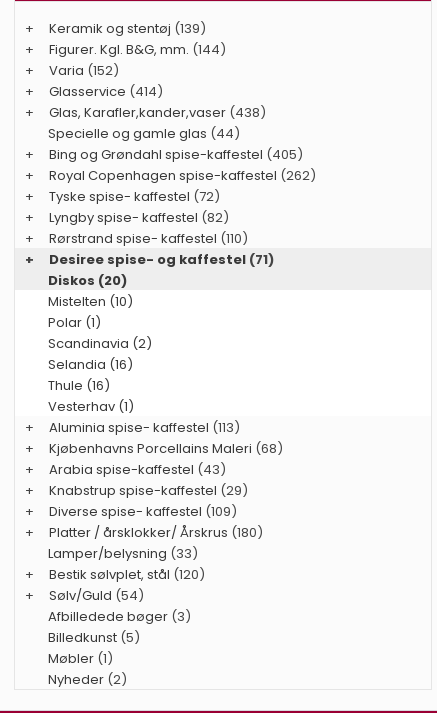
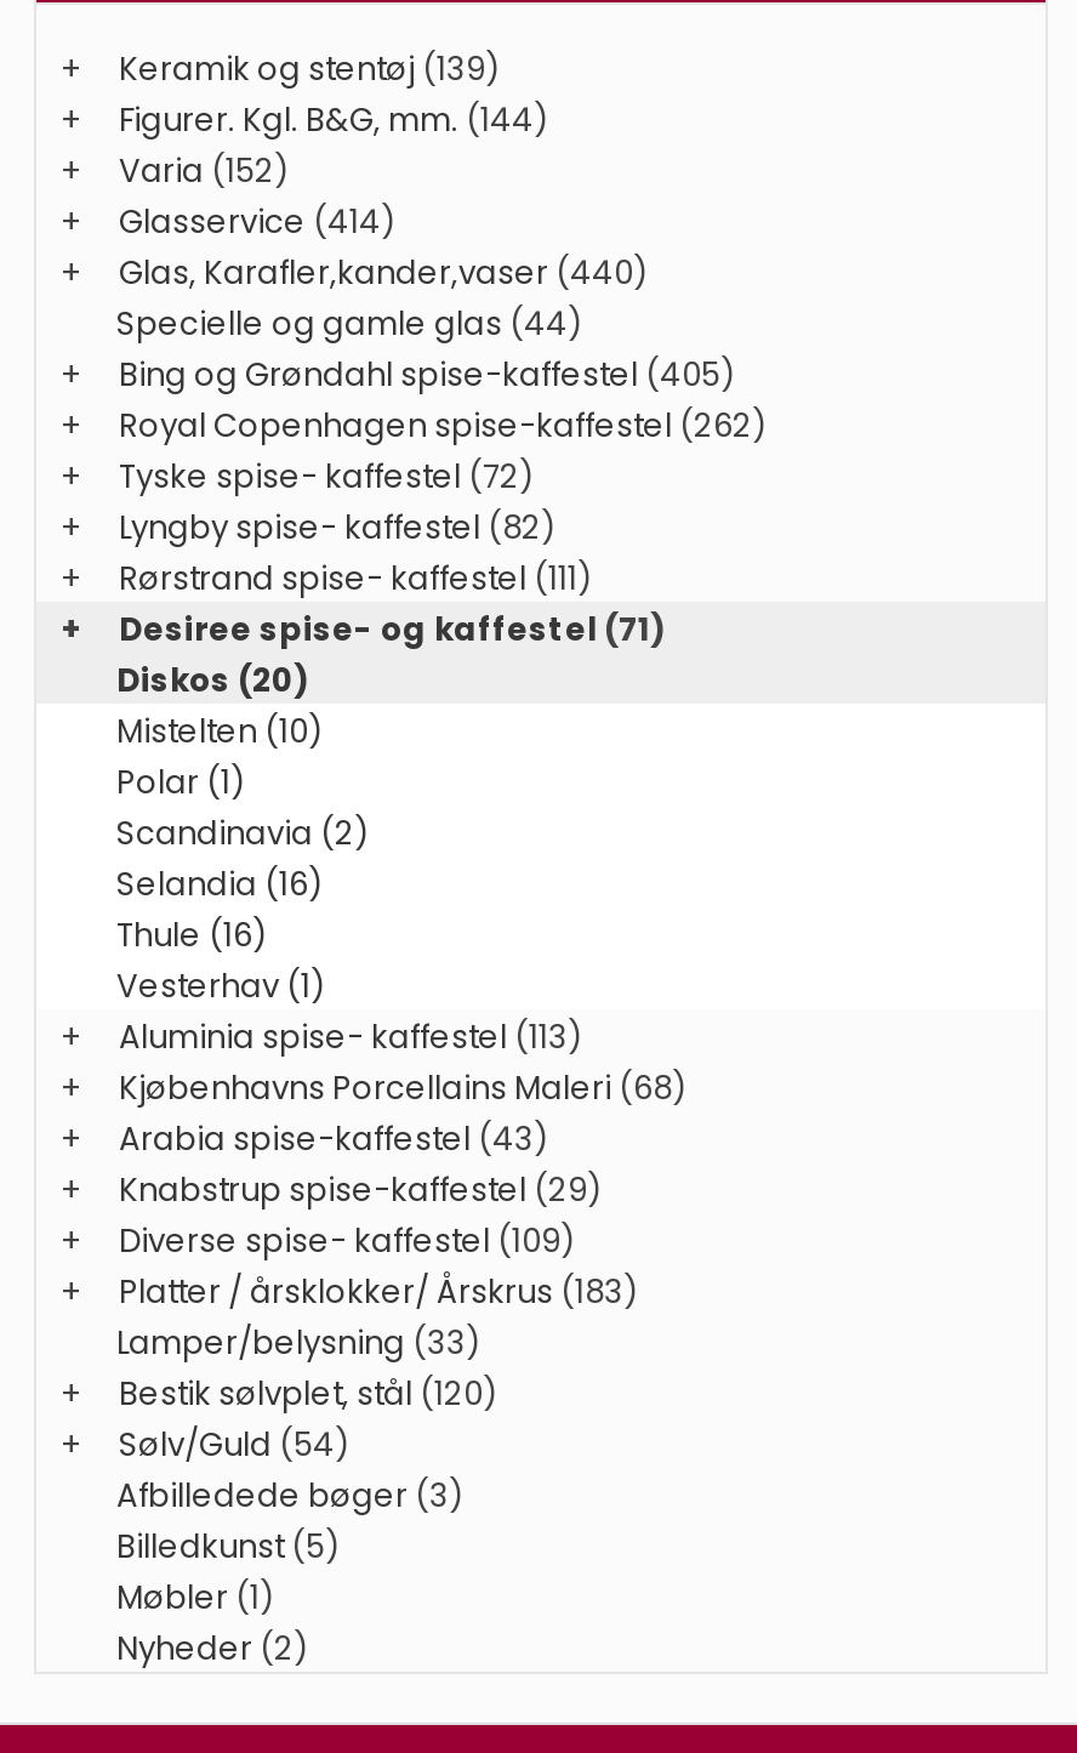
[49,103,266,122] Glas, Karafler,kander,vaser (438) -> [119,250,648,296] Glas, Karafler,kander,vaser (440)
[49,229,248,248] Rørstrand spise- kaffestel (110) -> [119,556,592,602] Rørstrand spise- kaffestel (111)
[49,523,263,542] Platter / årsklokker/ Årskrus (180) -> [119,1269,638,1315] Platter / årsklokker/ Årskrus (183)

